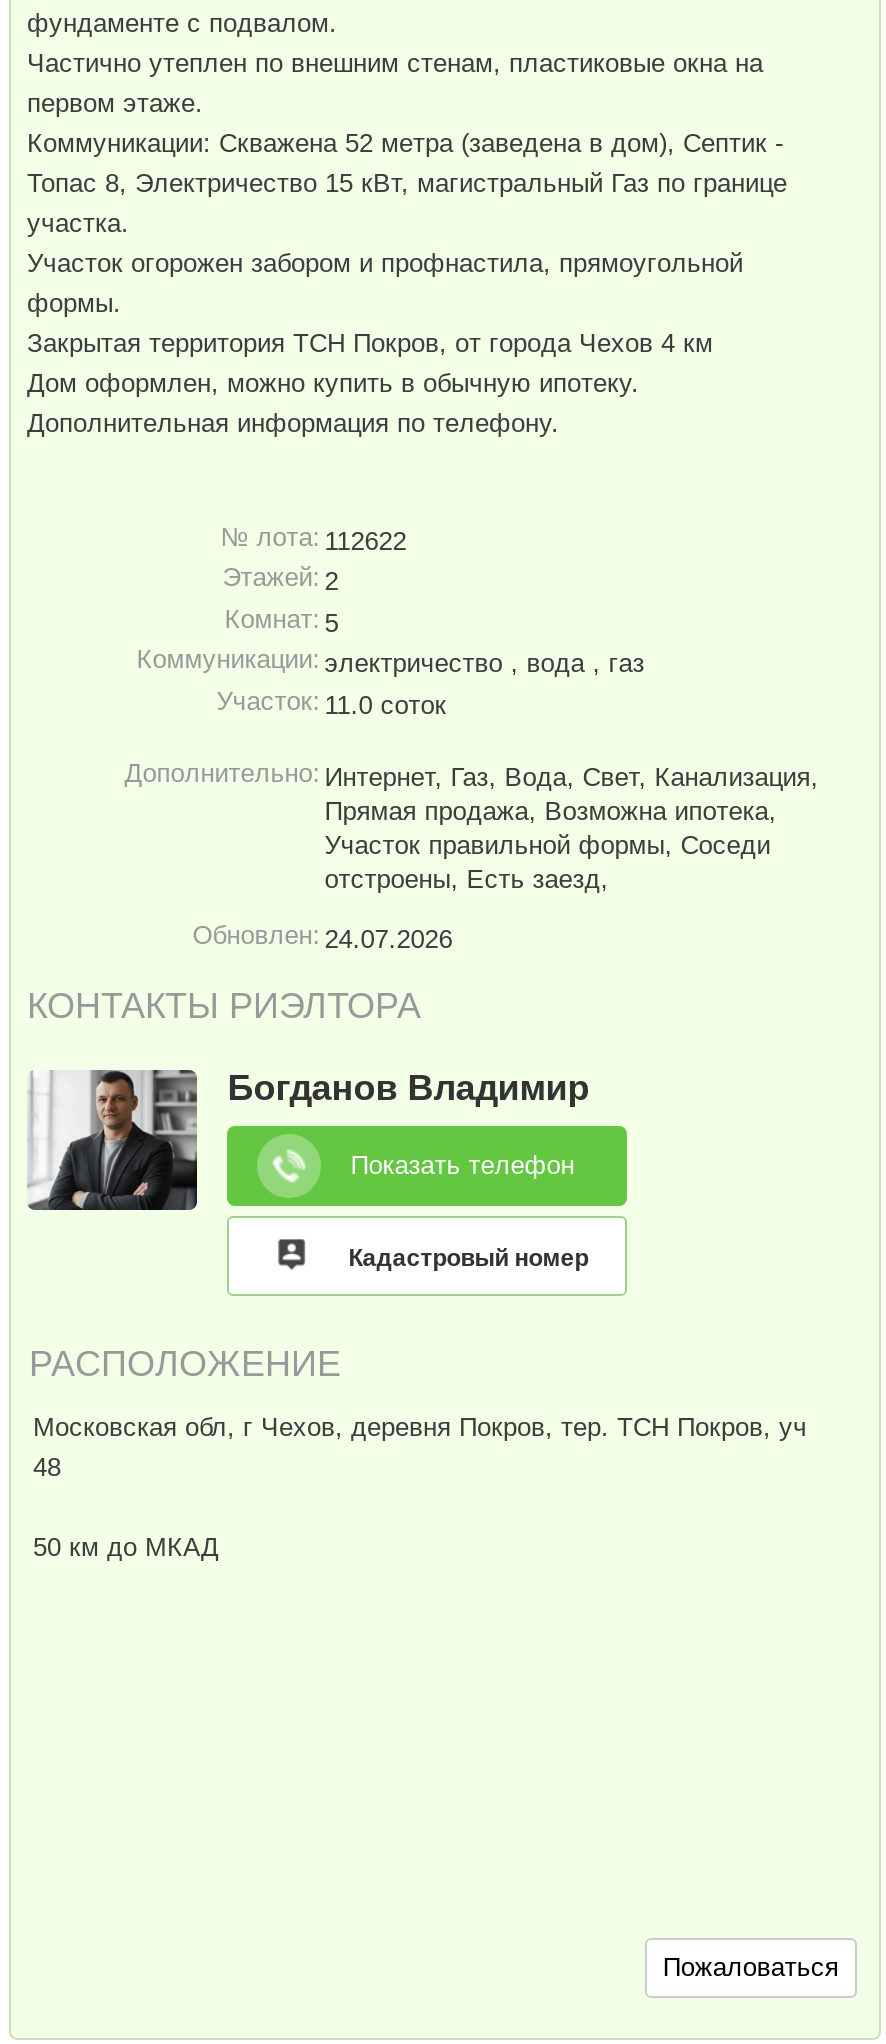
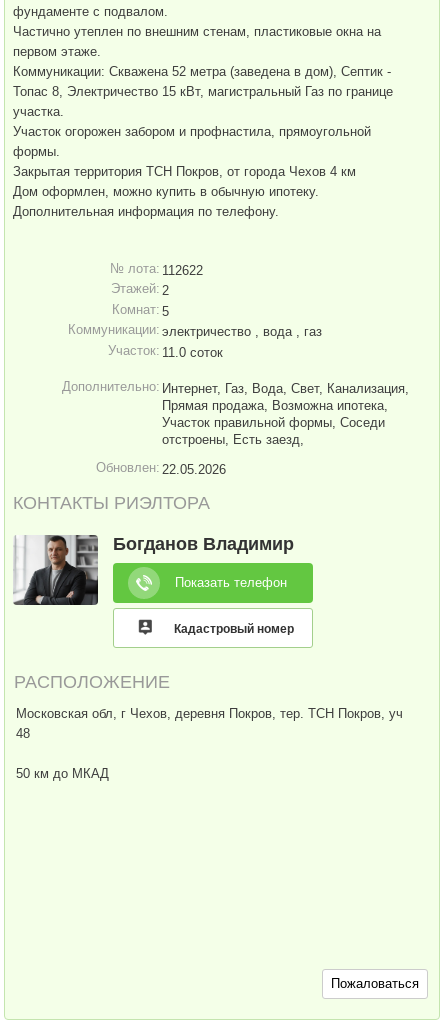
[192,920,452,954] Обновлен: 24.07.2026 -> [96,460,226,477] Обновлен: 22.05.2026

